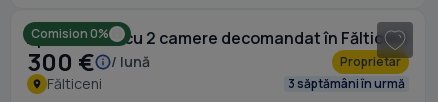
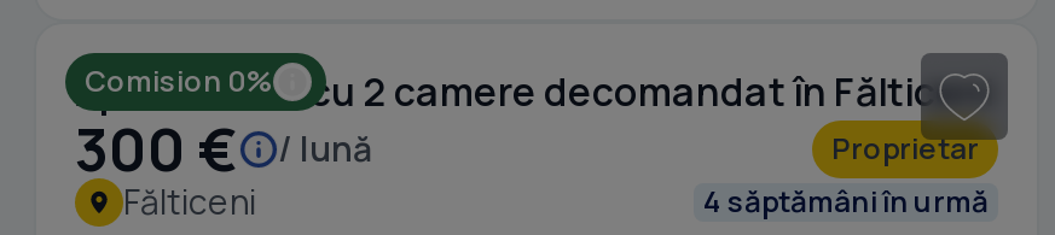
[288,75,405,92] 3 săptămâni în urmă -> [703,181,989,222] 4 săptămâni în urmă

